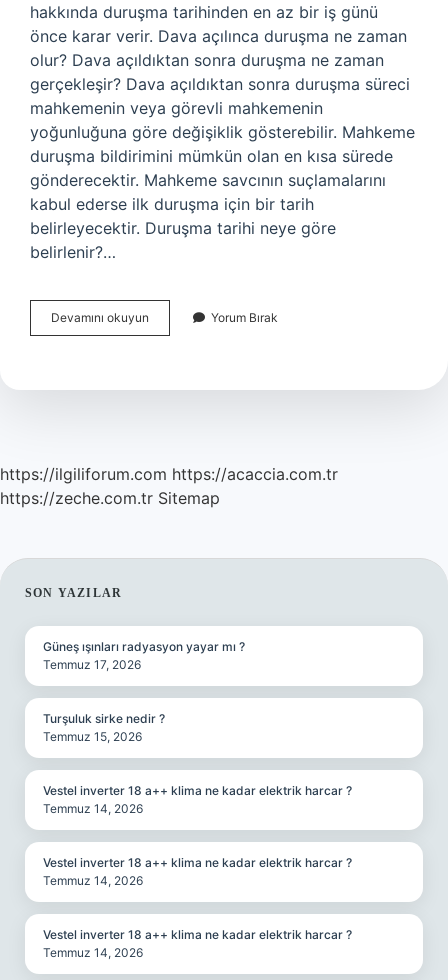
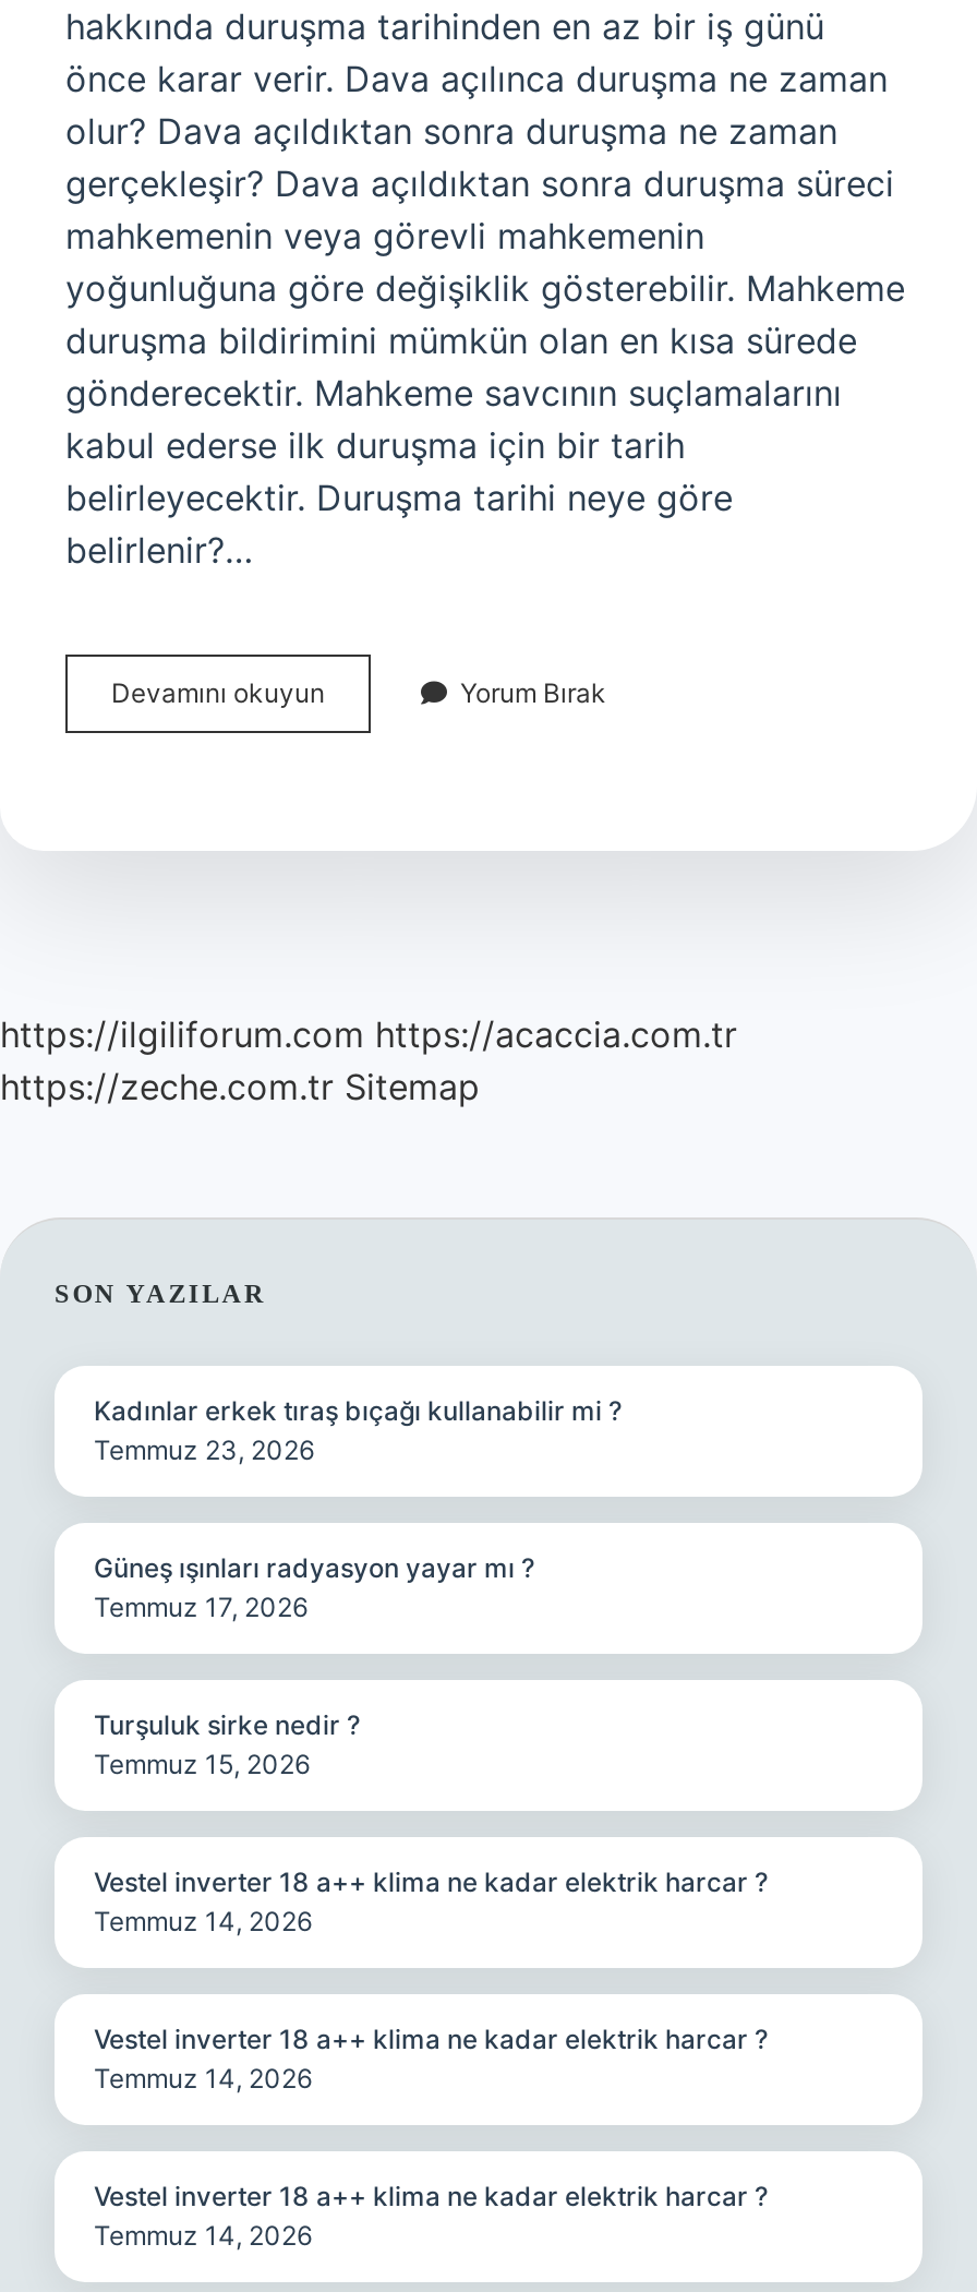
none -> [94,1394,622,1466] Kadınlar erkek tıraş bıçağı kullanabilir mi ? | Temmuz 23, 2026

